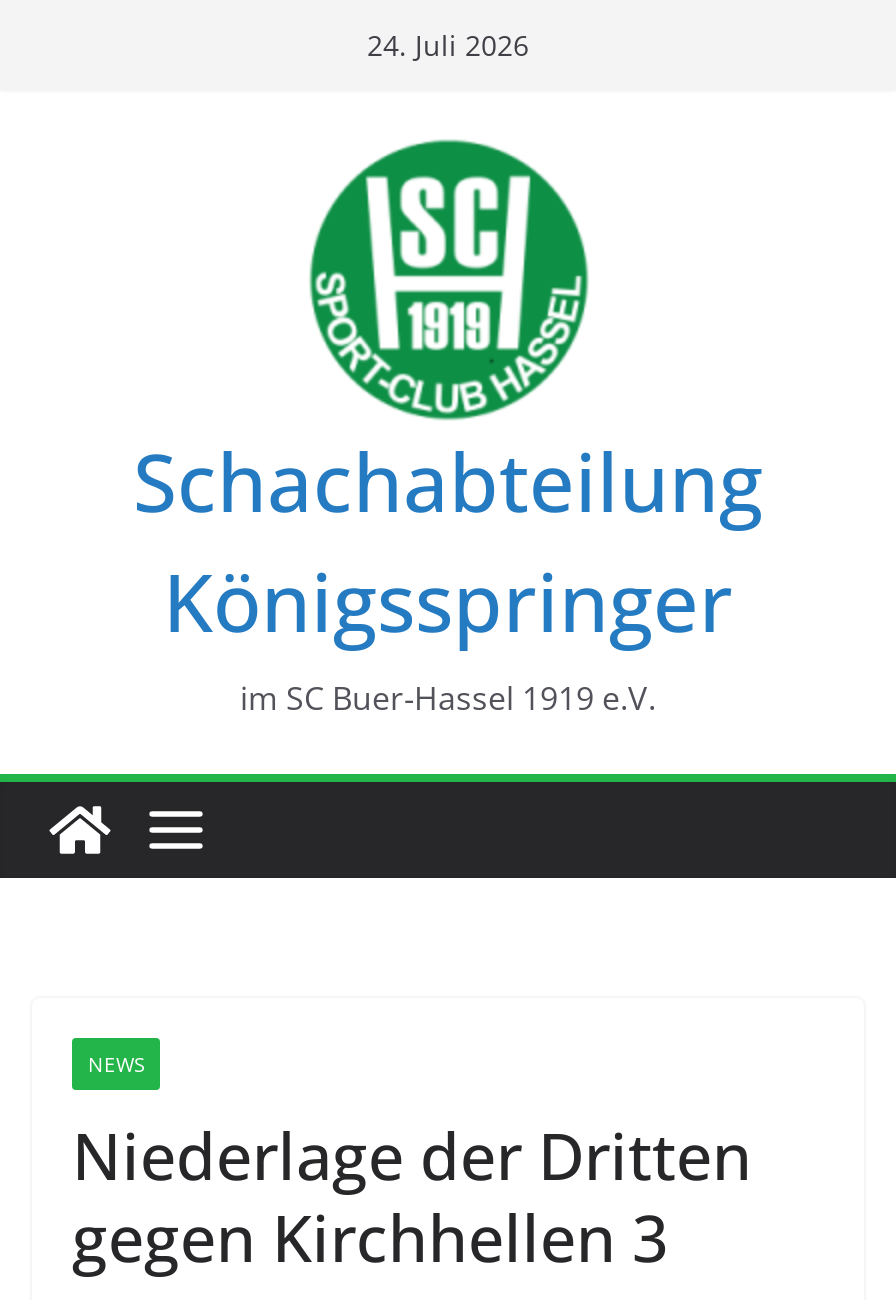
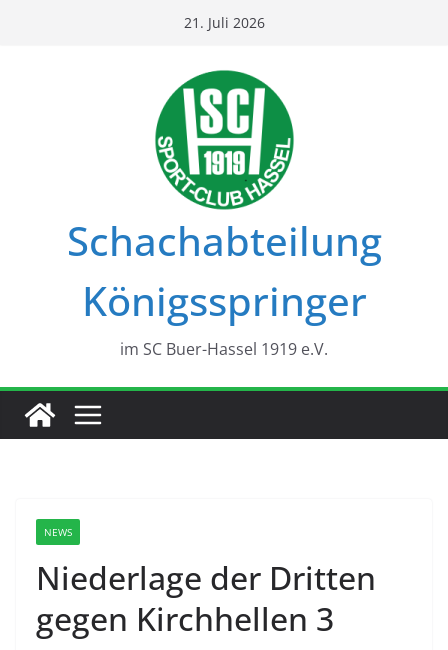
[367,26,529,64] 24. Juli 2026 -> [183,13,264,32] 21. Juli 2026

